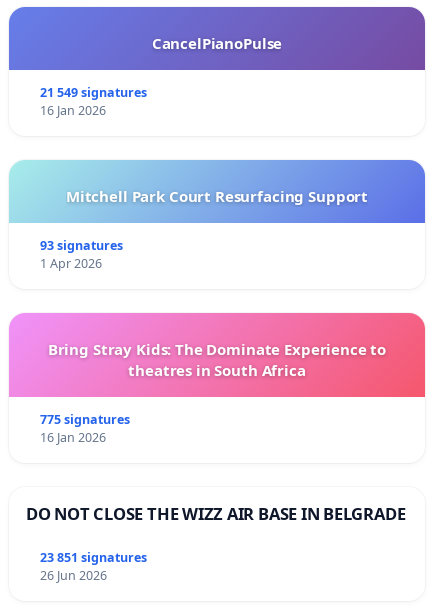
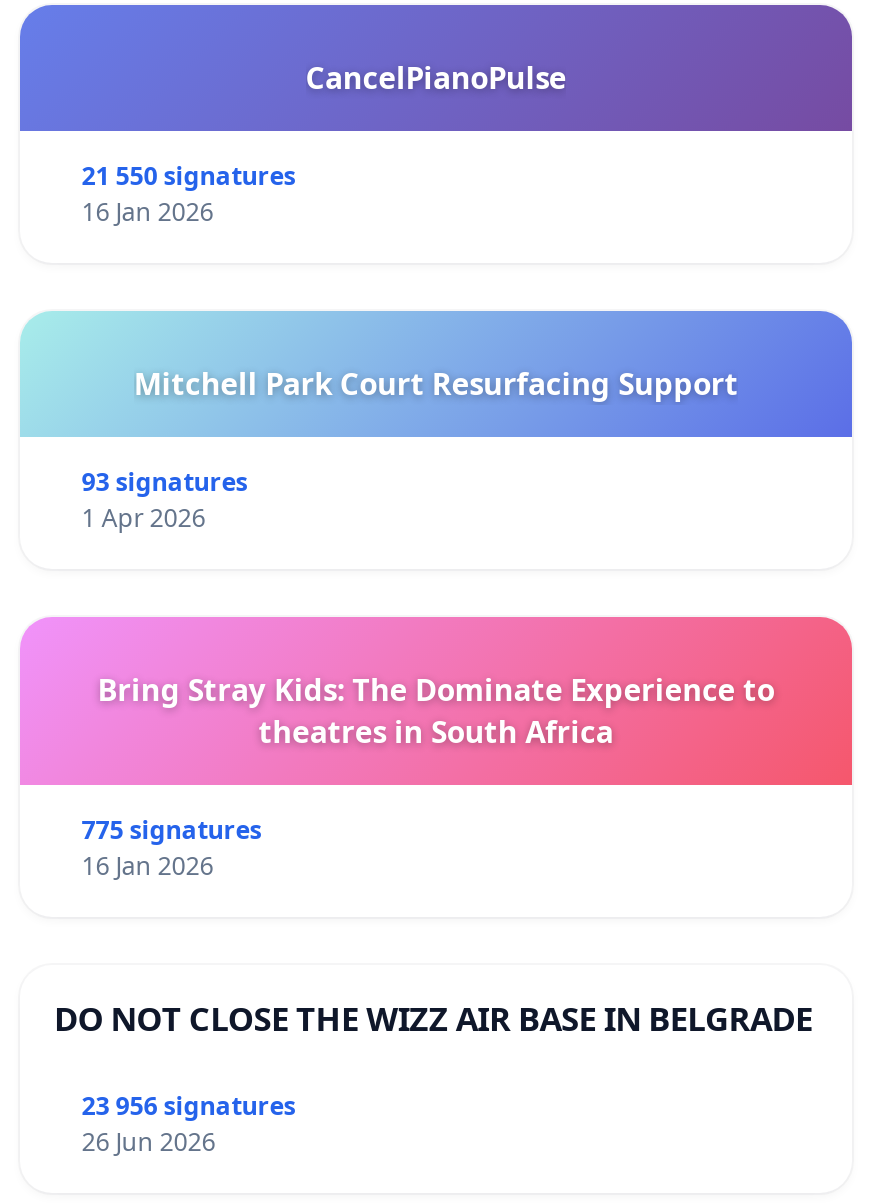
[40,84,147,101] 21 549 signatures -> [82,160,296,194] 21 550 signatures
[40,549,147,566] 23 851 signatures -> [82,1089,296,1123] 23 956 signatures

